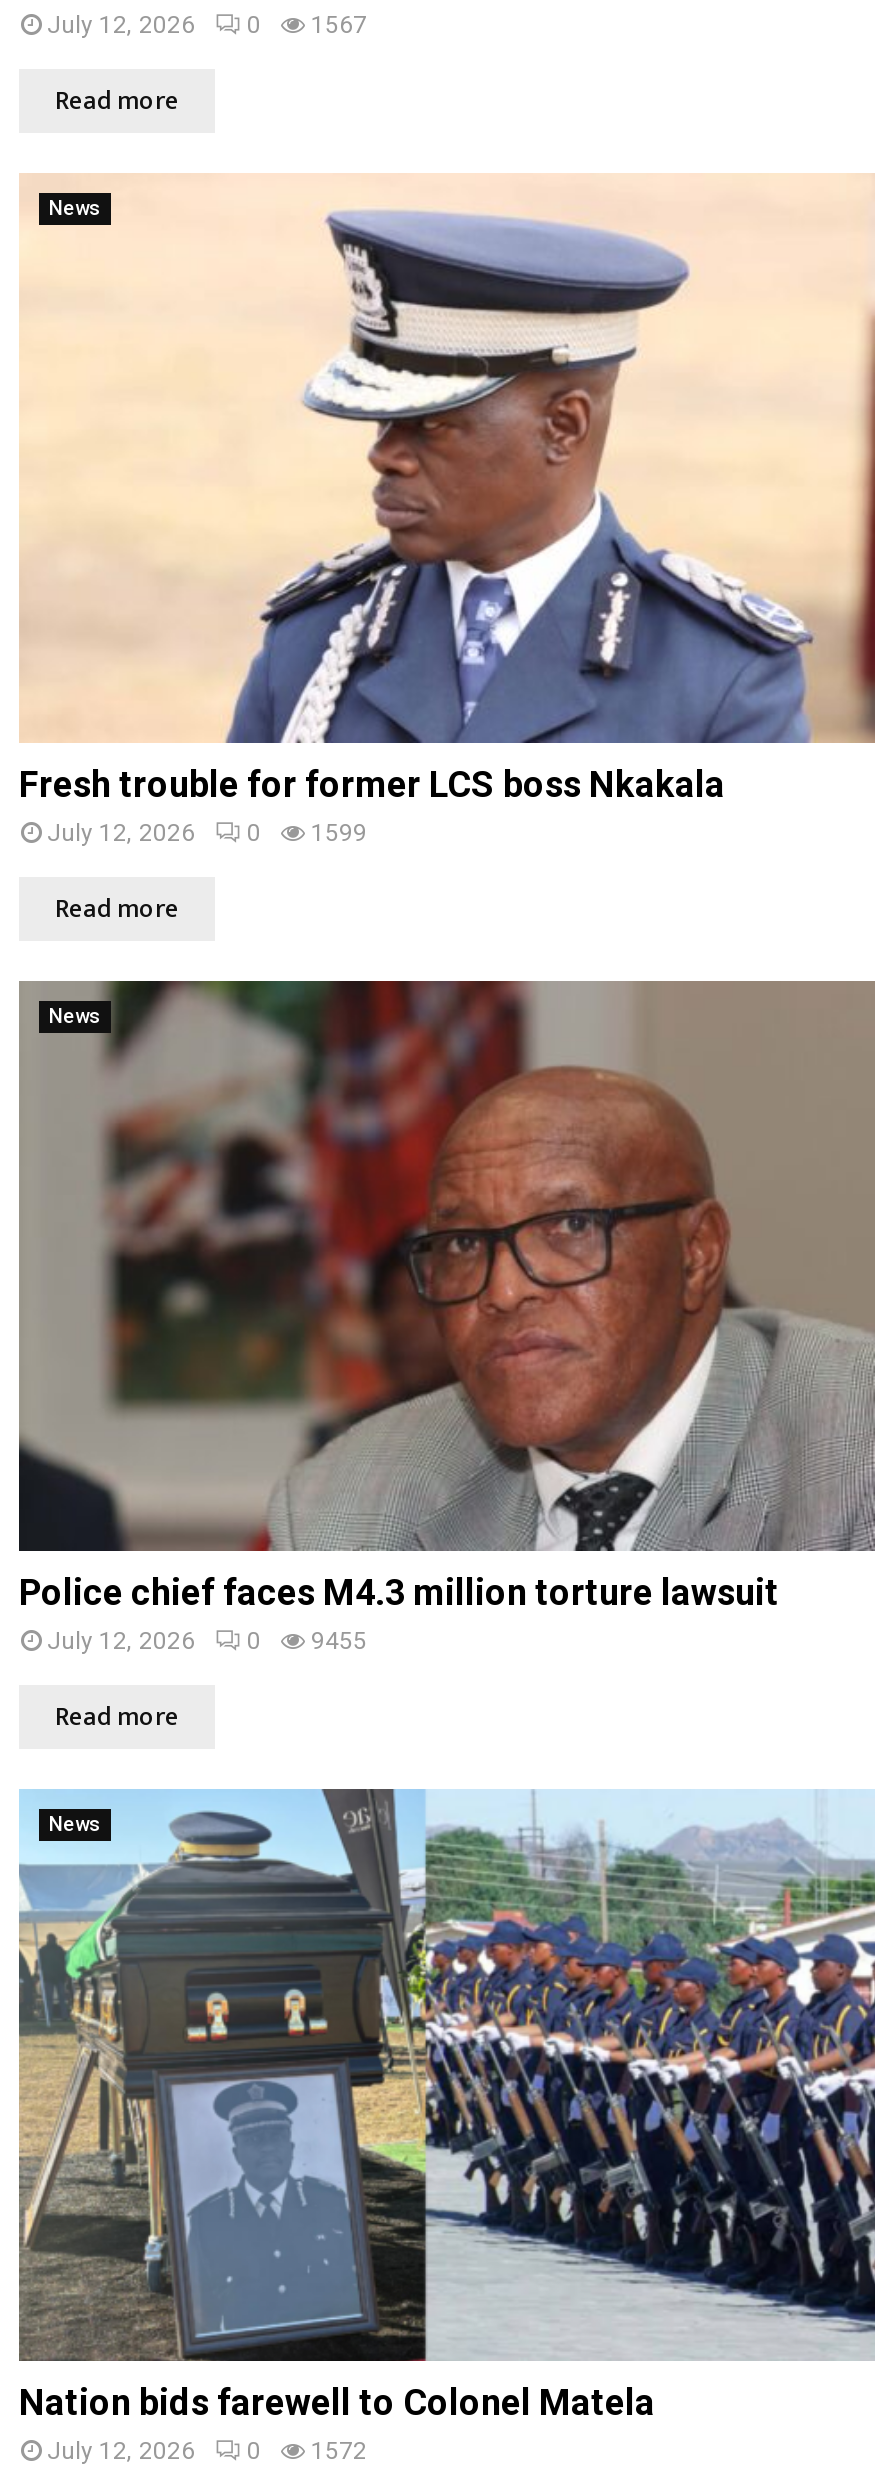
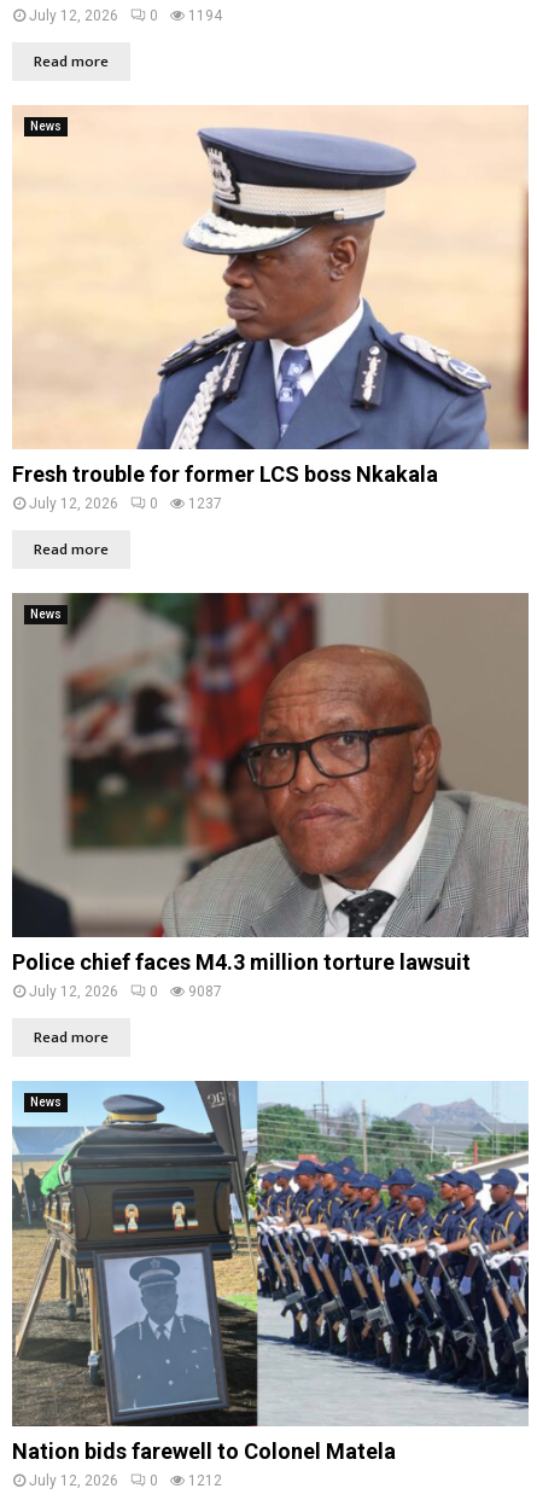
[47,10,367,38] July 12, 2026 0 1567 -> [29,7,222,24] July 12, 2026 0 1194
[47,819,367,847] July 12, 2026 0 1599 -> [29,495,222,512] July 12, 2026 0 1237
[47,1628,367,1656] July 12, 2026 0 9455 -> [29,983,222,1000] July 12, 2026 0 9087
[47,2436,367,2464] July 12, 2026 0 1572 -> [29,1472,222,1489] July 12, 2026 0 1212

